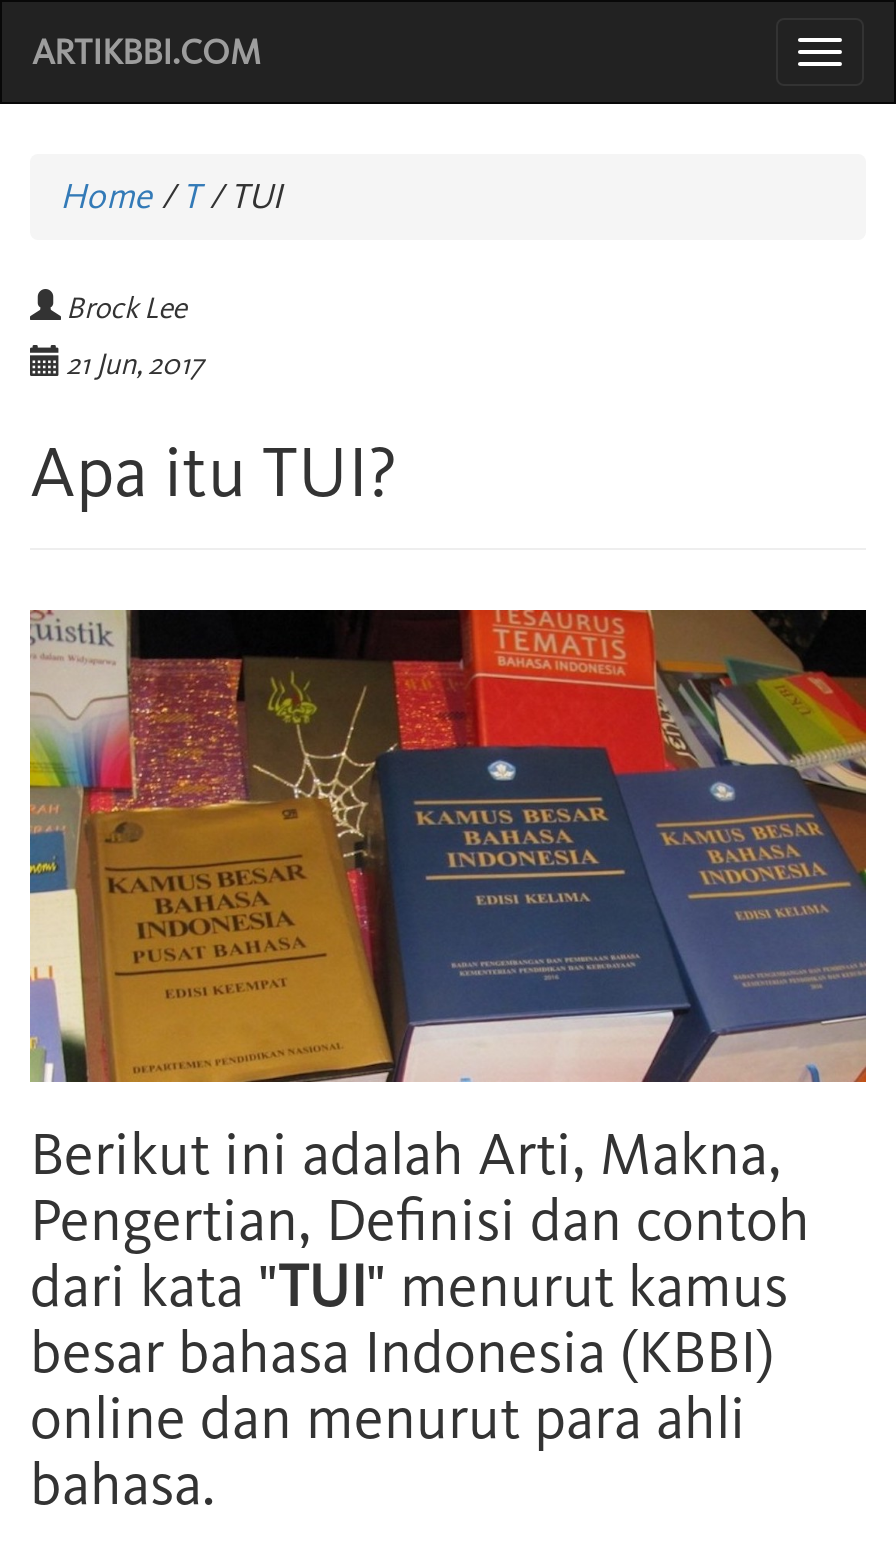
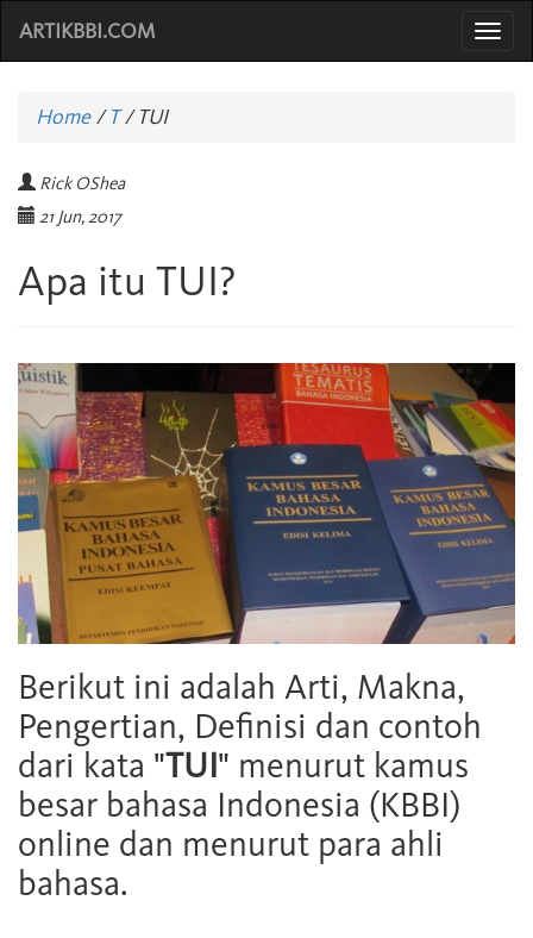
[66,290,186,326] Brock Lee -> [39,173,125,194] Rick OShea

